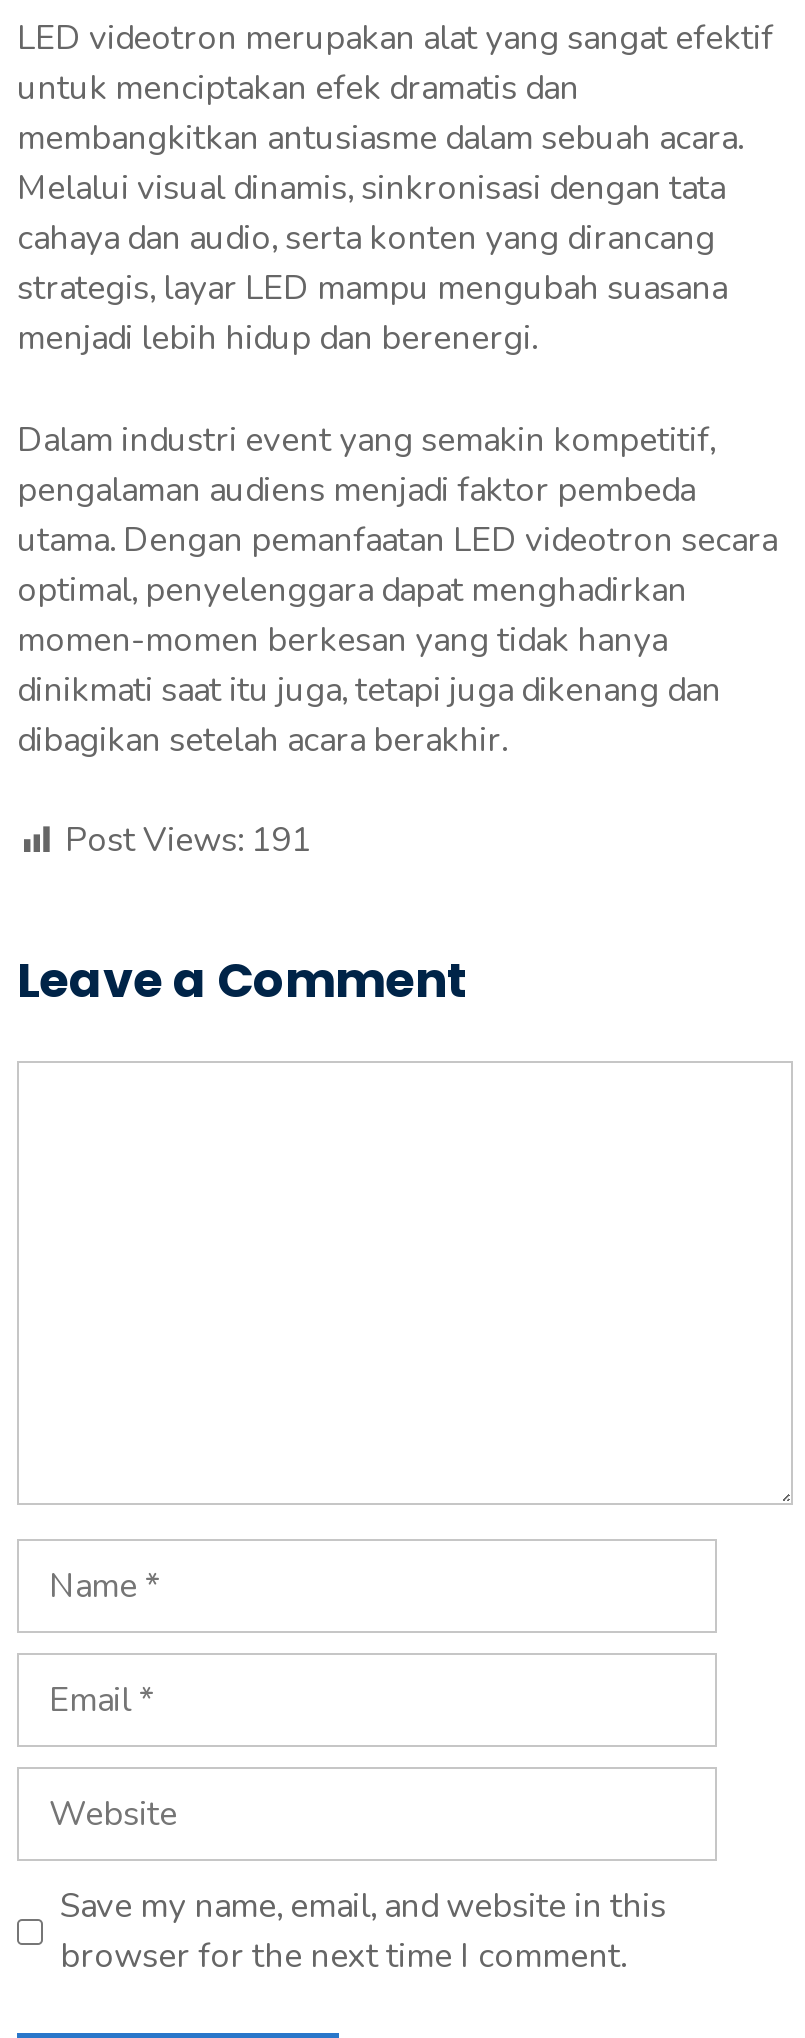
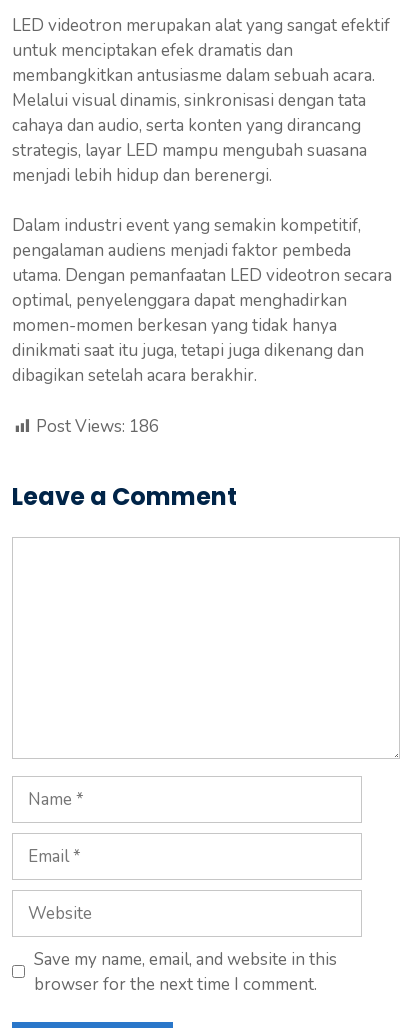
[65,817,311,863] Post Views: 191 -> [36,415,159,438] Post Views: 186

